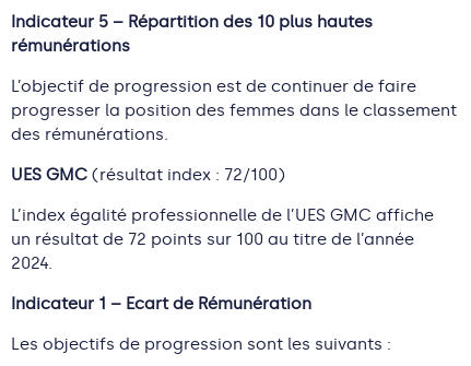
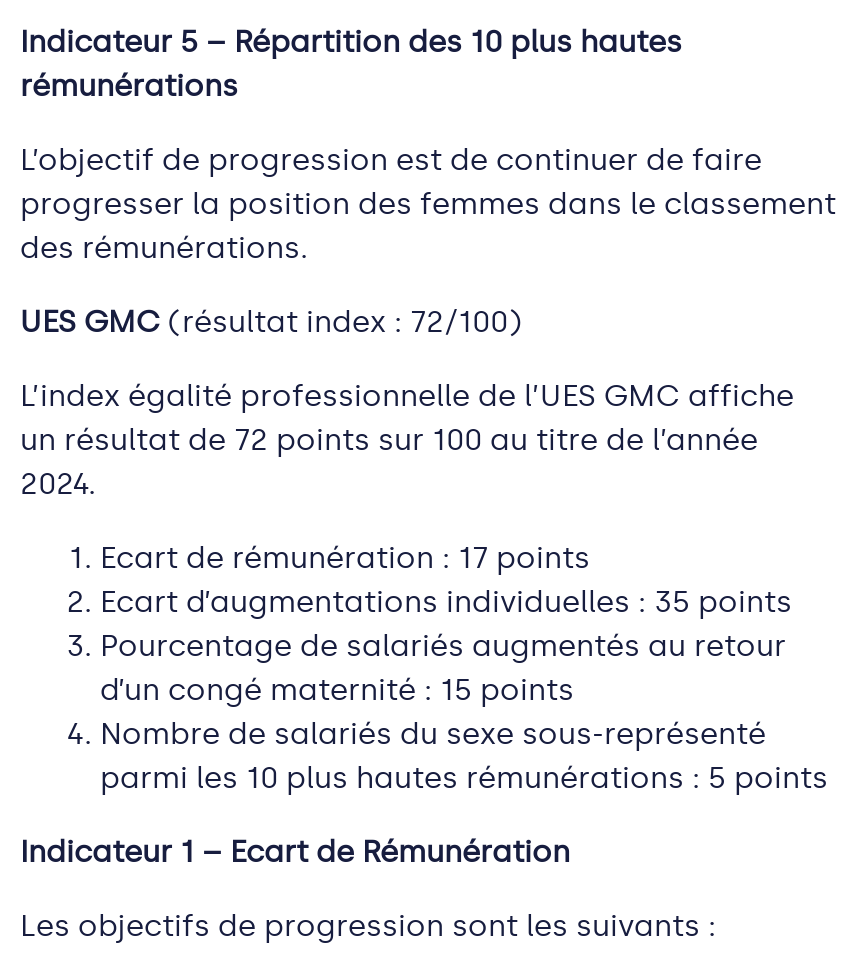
none -> [100,539,828,795] Ecart de rémunération : 17 points | Ecart d’augmentations individuelles : 35 points | Pourcentage de salariés augmentés au retour | d’un congé maternité : 15 points | Nombre de salariés du sexe sous-représenté | parmi les 10 plus hautes rémunérations : 5 points

